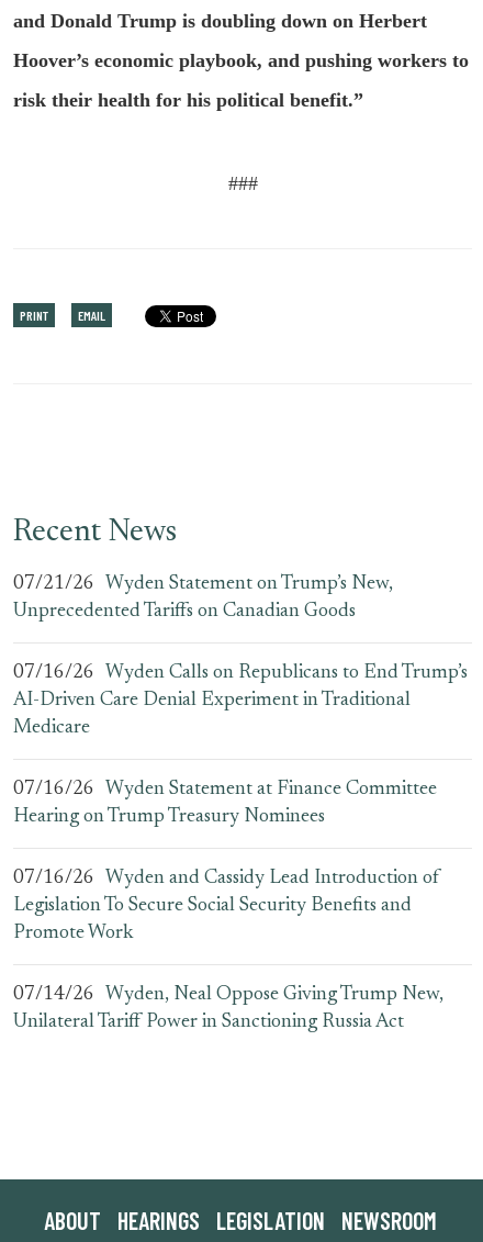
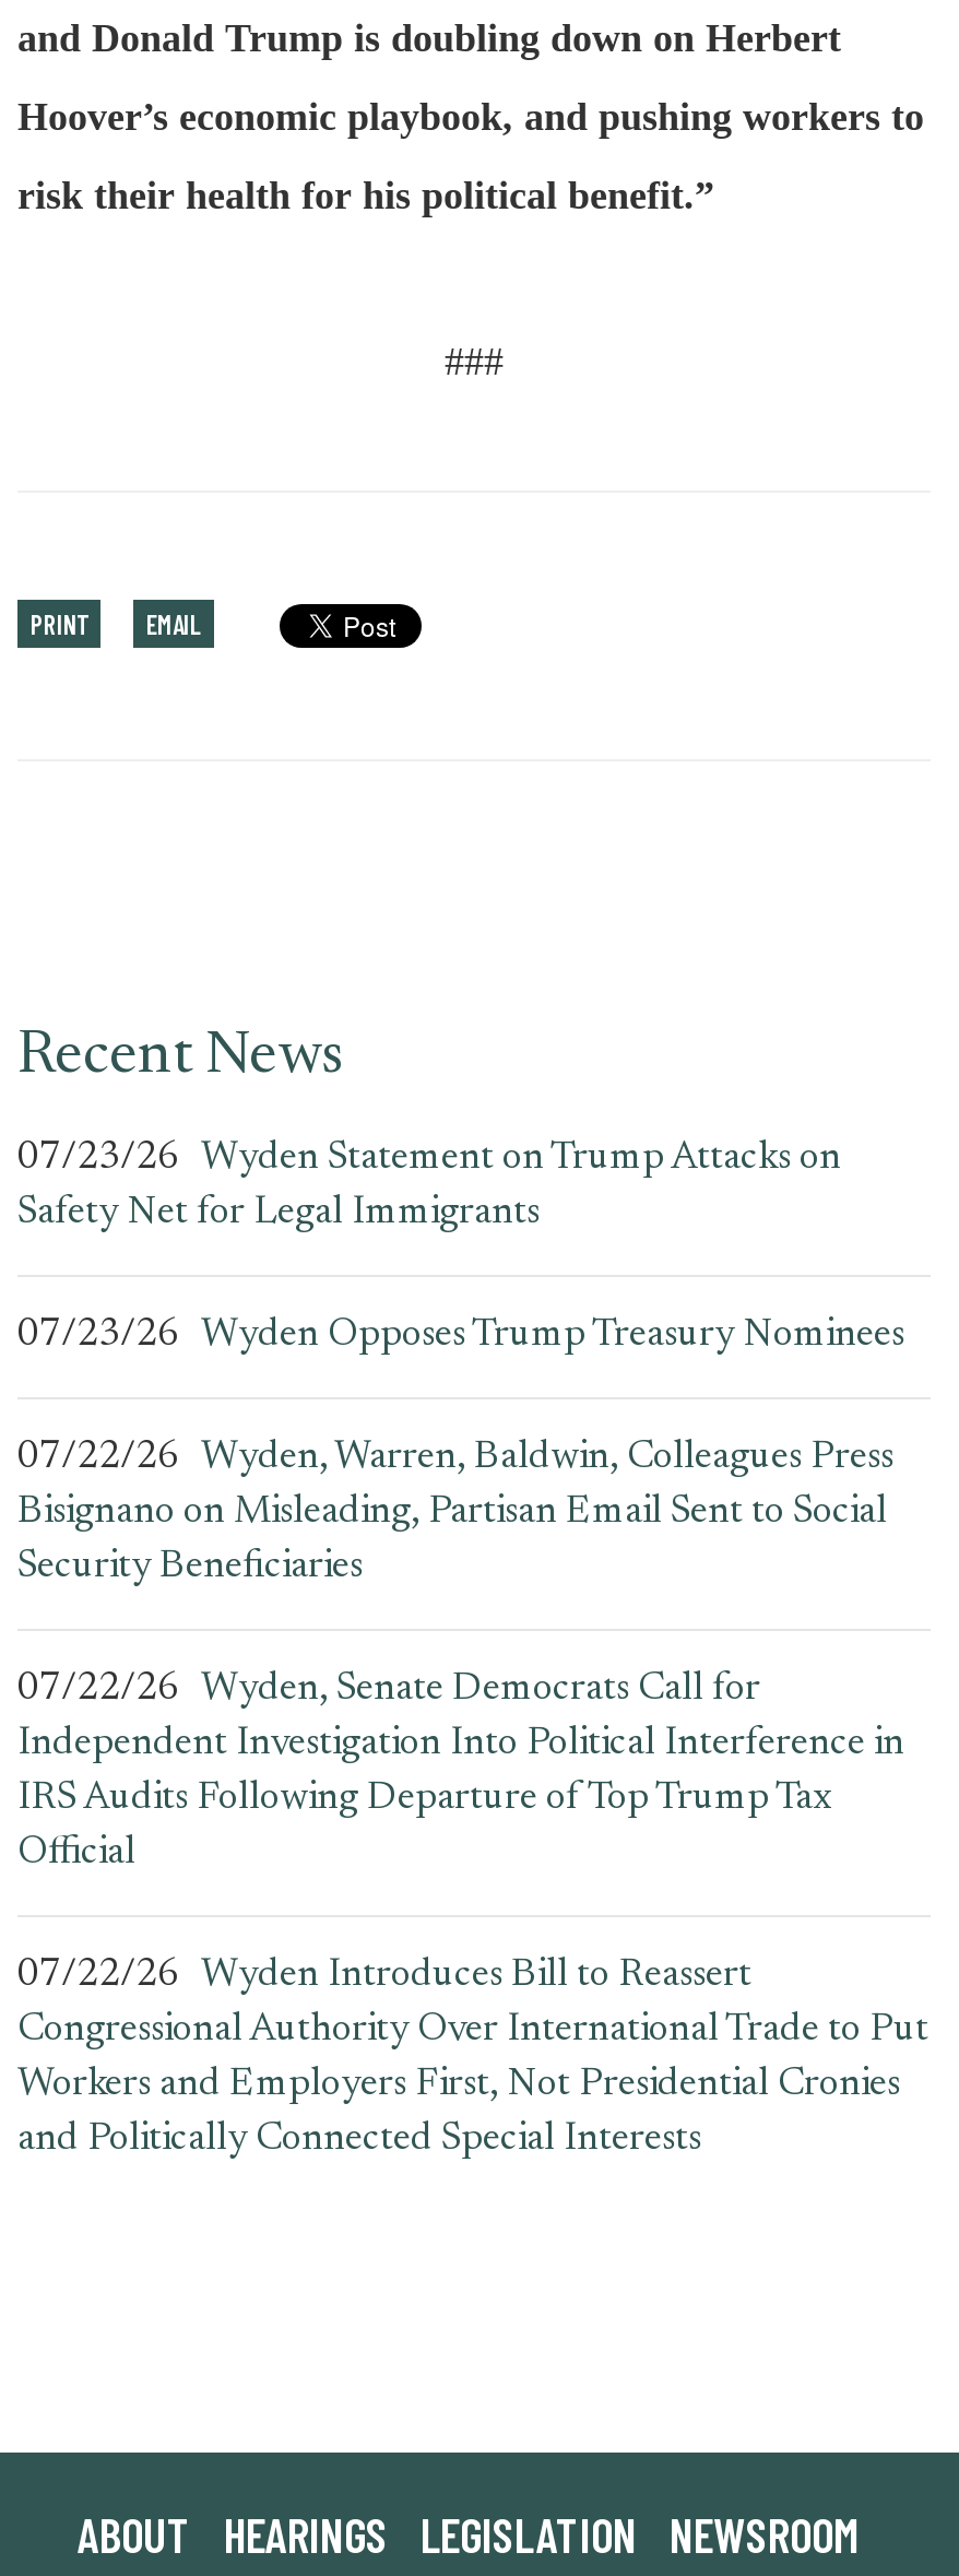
[13,574,393,622] 07/21/26 Wyden Statement on Trump’s New, | Unprecedented Tariffs on Canadian Goods -> [17,1139,841,1233] 07/23/26 Wyden Statement on Trump Attacks on | Safety Net for Legal Immigrants
[13,663,468,738] 07/16/26 Wyden Calls on Republicans to End Trump’s | AI-Driven Care Denial Experiment in Traditional | Medicare -> [17,1316,904,1356] 07/23/26 Wyden Opposes Trump Treasury Nominees
[13,780,437,827] 07/16/26 Wyden Statement at Finance Committee | Hearing on Trump Treasury Nominees -> [17,1439,893,1587] 07/22/26 Wyden, Warren, Baldwin, Colleagues Press | Bisignano on Misleading, Partisan Email Sent to Social | Security Beneficiaries
[13,869,440,943] 07/16/26 Wyden and Cassidy Lead Introduction of | Legislation To Secure Social Security Benefits and | Promote Work -> [17,1670,904,1874] 07/22/26 Wyden, Senate Democrats Call for | Independent Investigation Into Political Interference in | IRS Audits Following Departure of Top Trump Tax | Official
[13,985,443,1032] 07/14/26 Wyden, Neal Oppose Giving Trump New, | Unilateral Tariff Power in Sanctioning Russia Act -> [17,1957,928,2160] 07/22/26 Wyden Introduces Bill to Reassert | Congressional Authority Over International Trade to Put | Workers and Employers First, Not Presidential Cronies | and Politically Connected Special Interests

